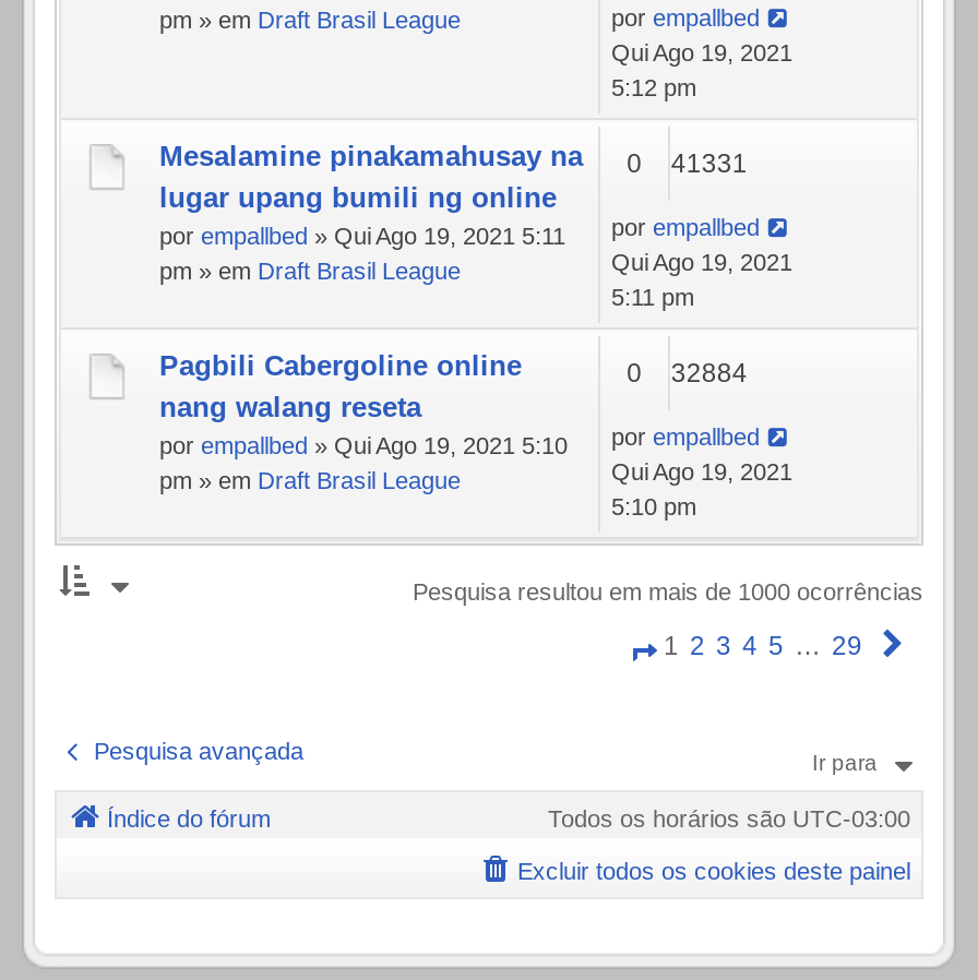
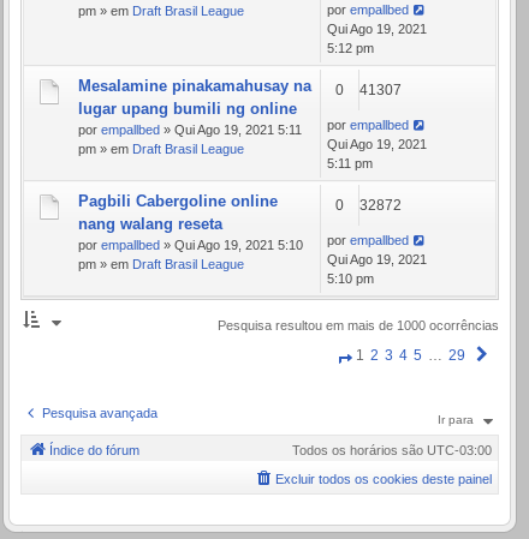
[159,139,747,178] Mesalamine pinakamahusay na 0 41331 -> [78,76,402,98] Mesalamine pinakamahusay na 0 41307
[627,357,747,388] 0 32884 -> [336,197,402,213] 0 32872

